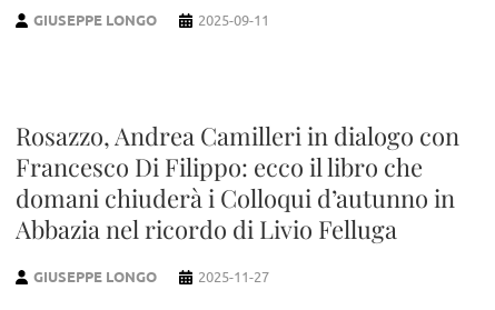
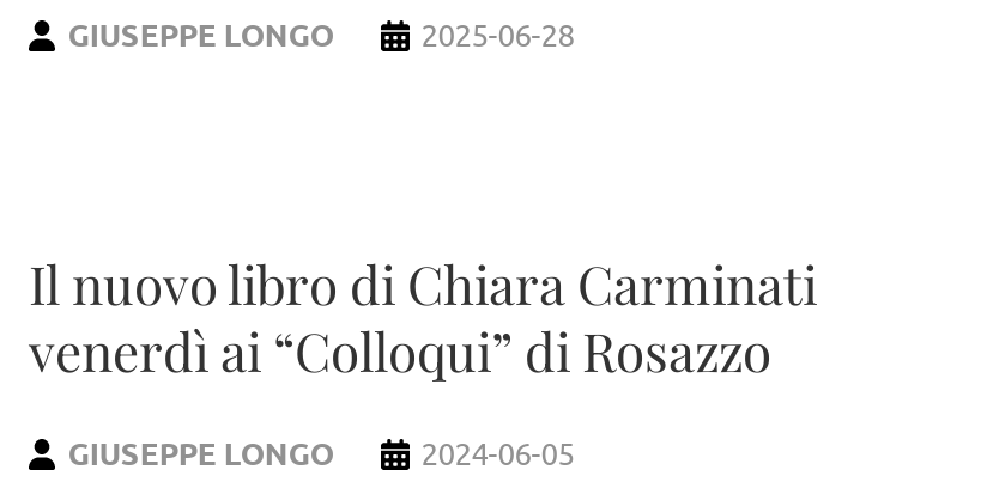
[198,10,269,29] 2025-09-11 -> [421,13,574,54] 2025-06-28
[16,119,459,246] Rosazzo, Andrea Camilleri in dialogo con | Francesco Di Filippo: ecco il libro che | domani chiuderà i Colloqui d’autunno in | Abbazia nel ricordo di Livio Felluga -> [29,248,817,386] Il nuovo libro di Chiara Carminati | venerdì ai “Colloqui” di Rosazzo
[198,267,269,286] 2025-11-27 -> [421,432,574,472] 2024-06-05

